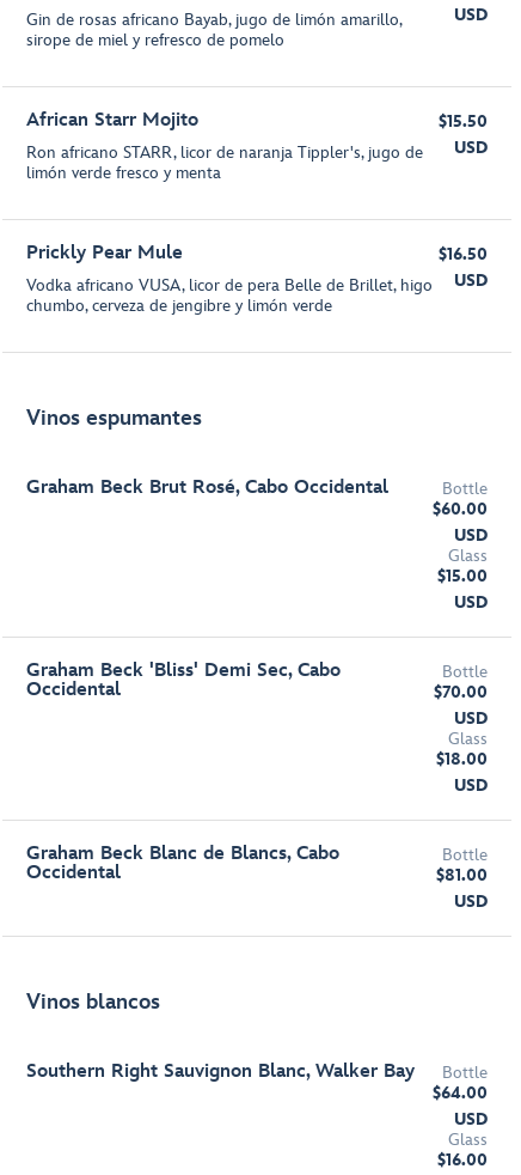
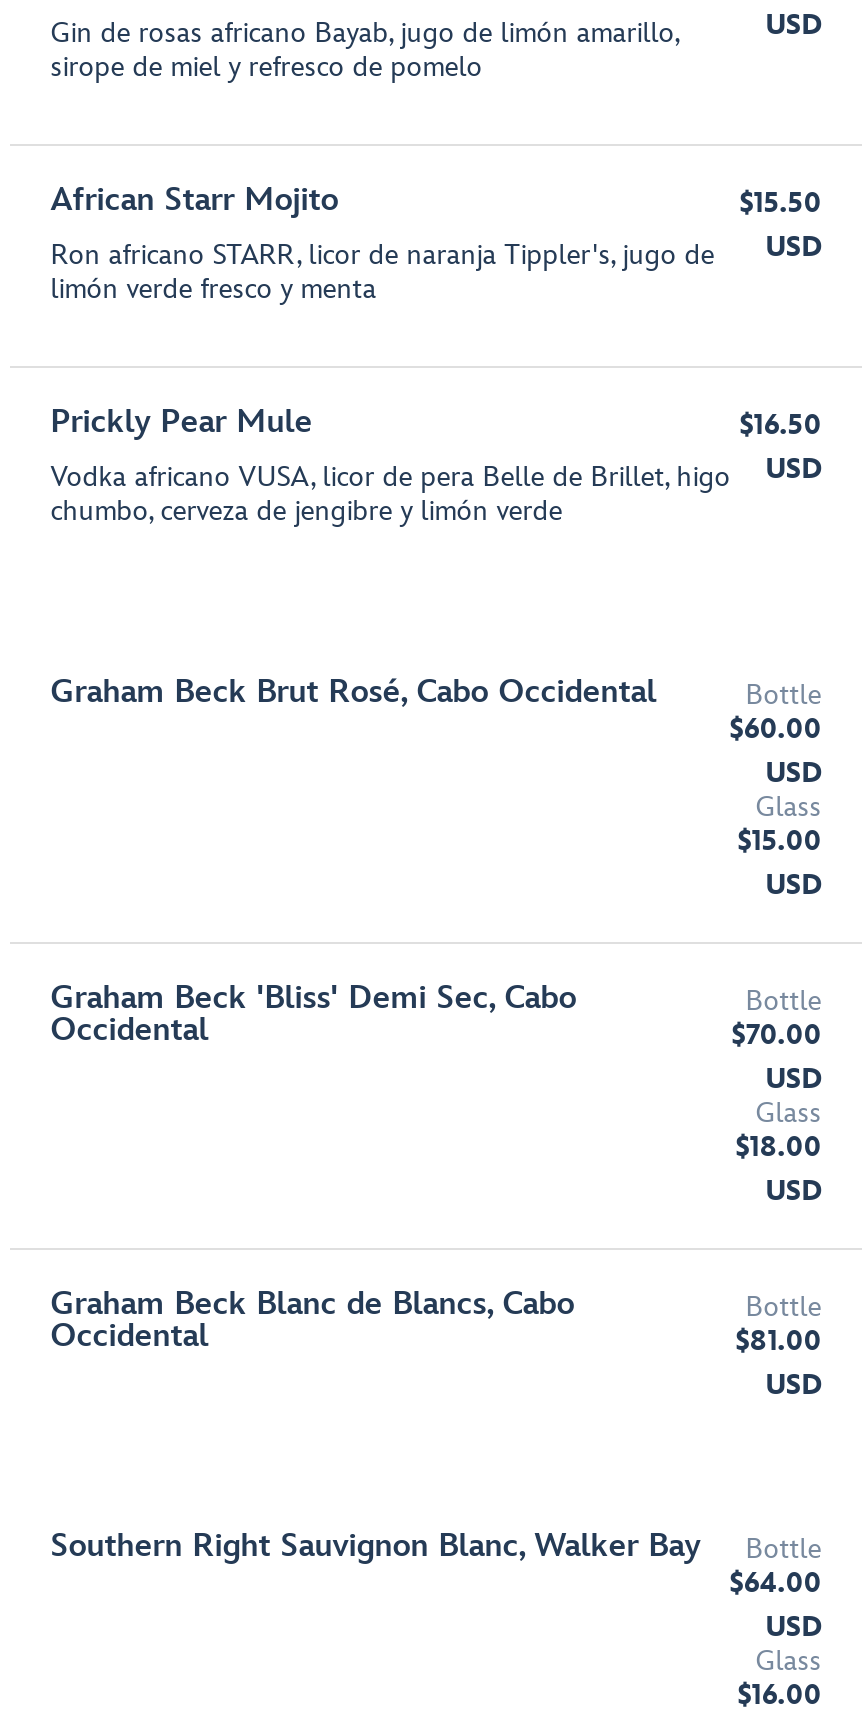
[27,405,202,431] Vinos espumantes -> none
[27,989,160,1014] Vinos blancos -> none

